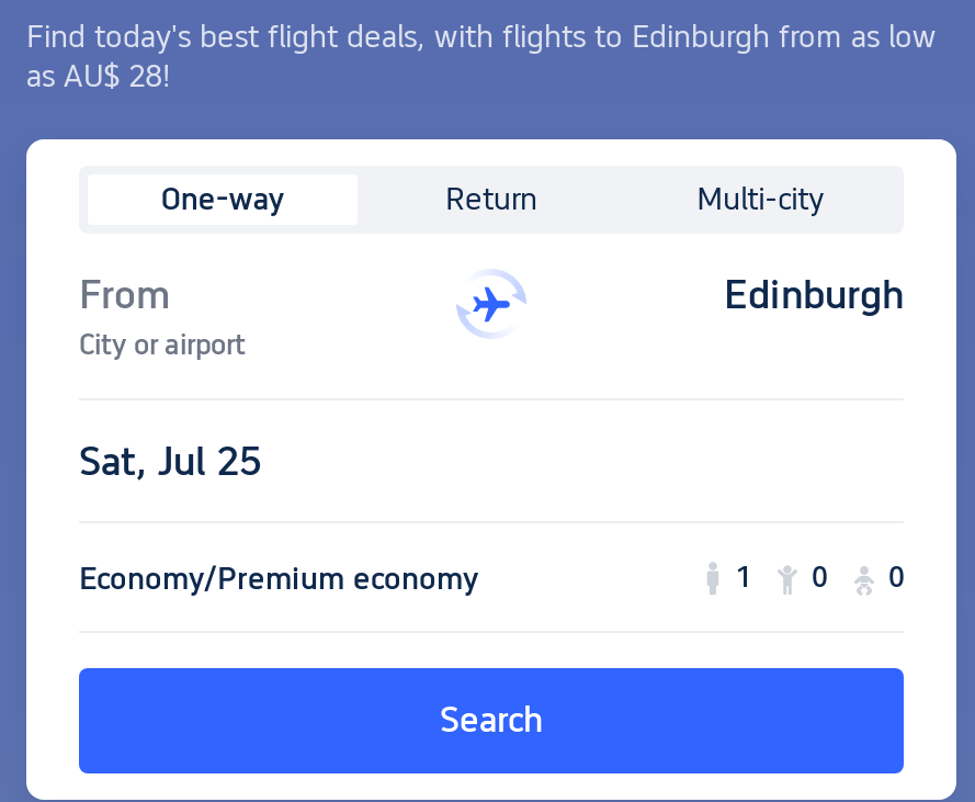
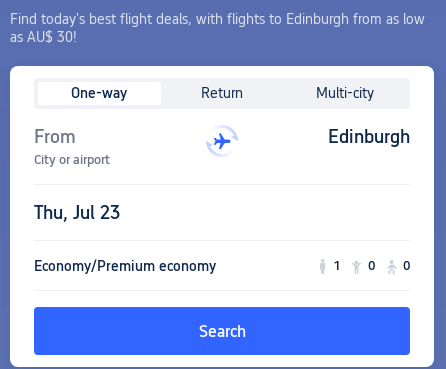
[26,57,171,92] as AU$ 28! -> [10,29,77,45] as AU$ 30!
[79,437,261,483] Sat, Jul 25 -> [34,202,120,223] Thu, Jul 23

